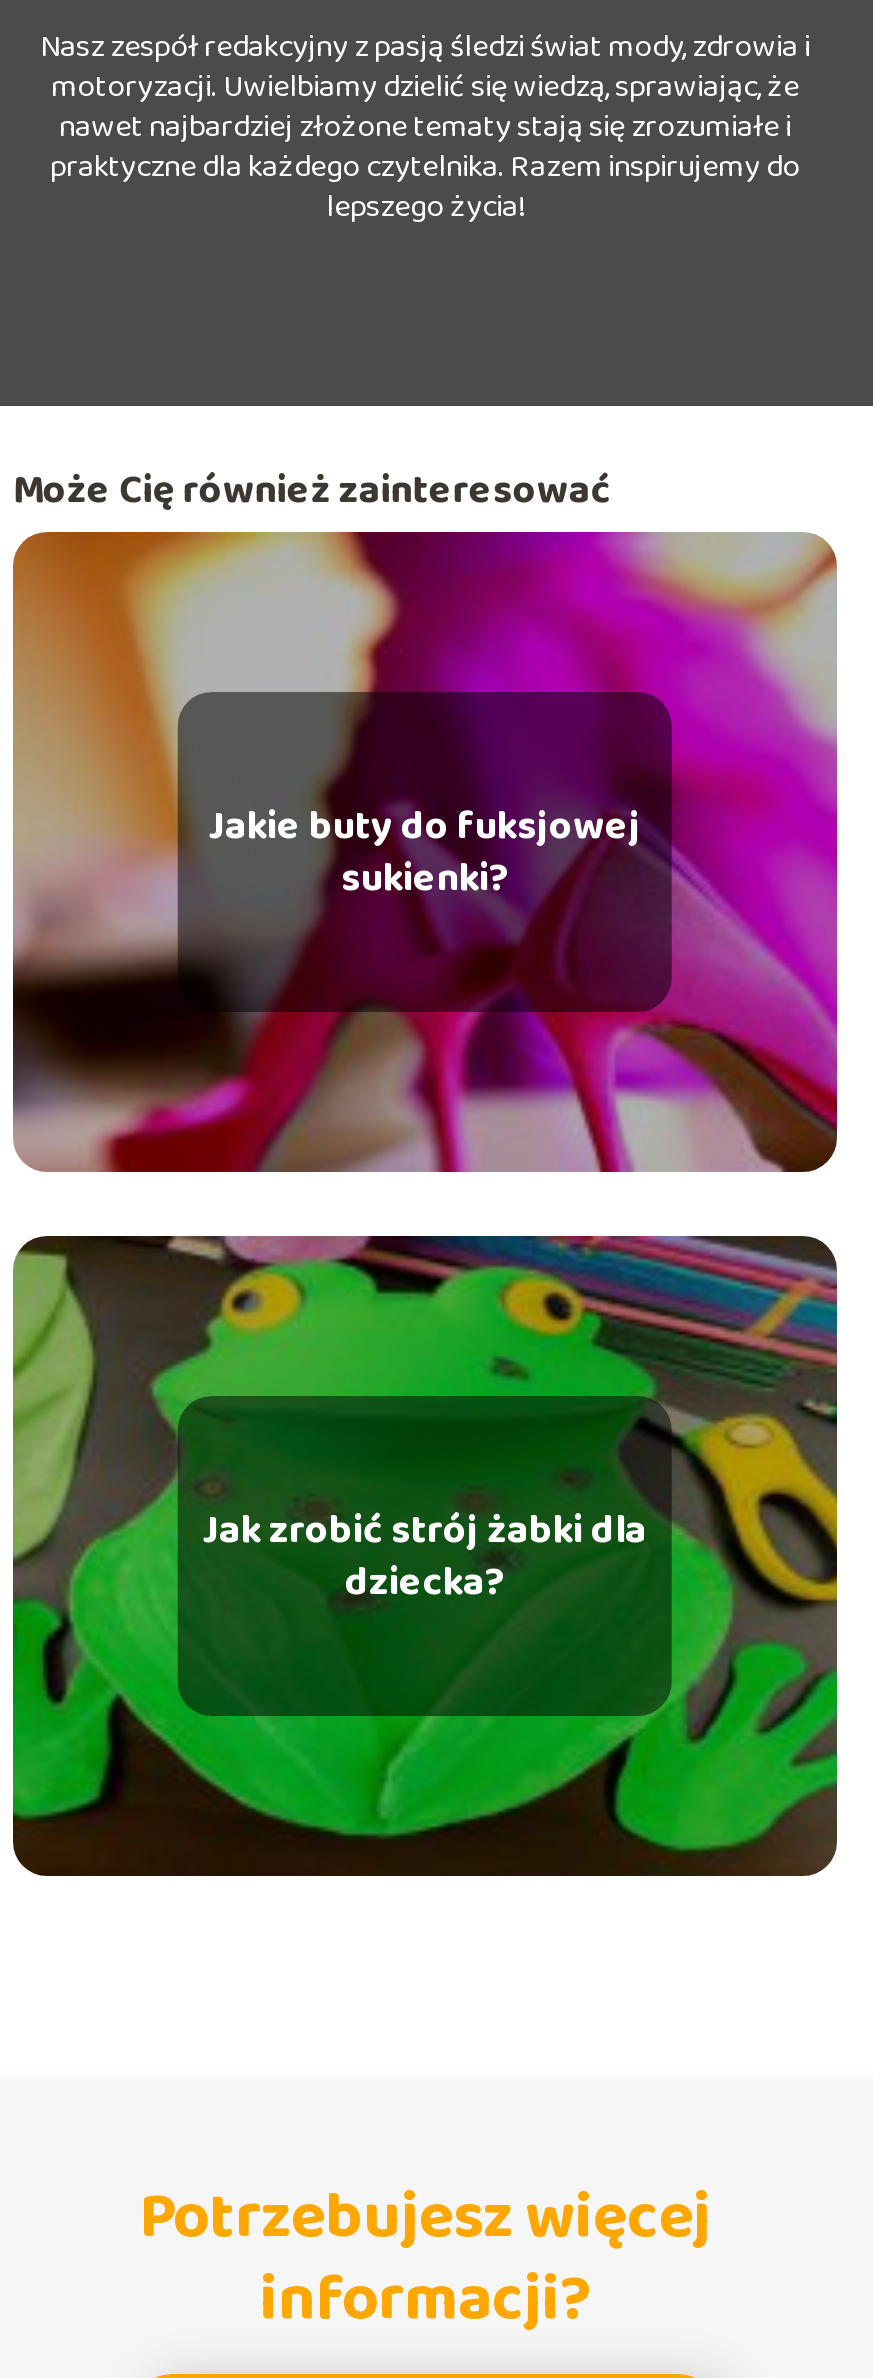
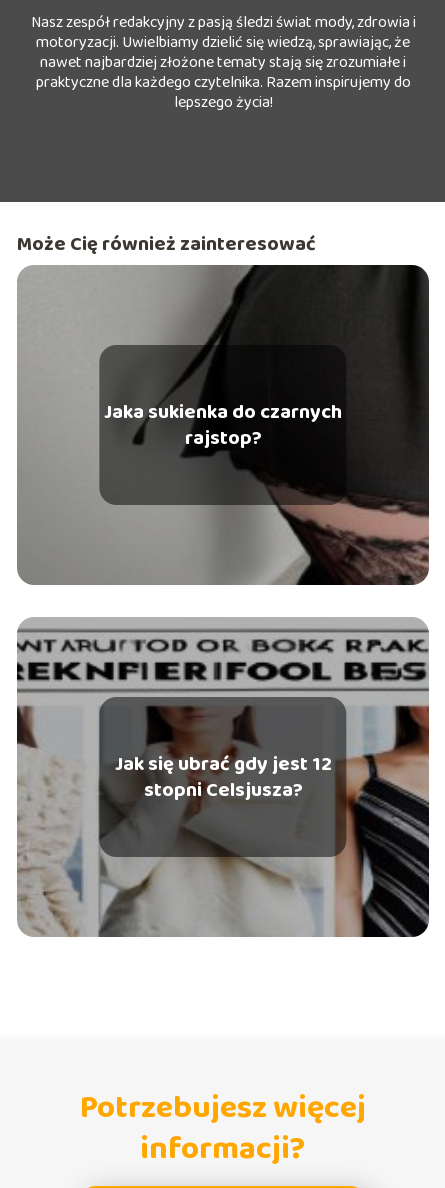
[11,530,839,1174] [image] | Jakie buty do fuksjowej | sukienki? -> [17,264,430,586] [image] | Jaka sukienka do czarnych | rajstop?
[11,1236,839,1878] [image] | Jak zrobić strój żabki dla | dziecka? -> [16,618,430,938] [image] | Jak się ubrać gdy jest 12 | stopni Celsjusza?

